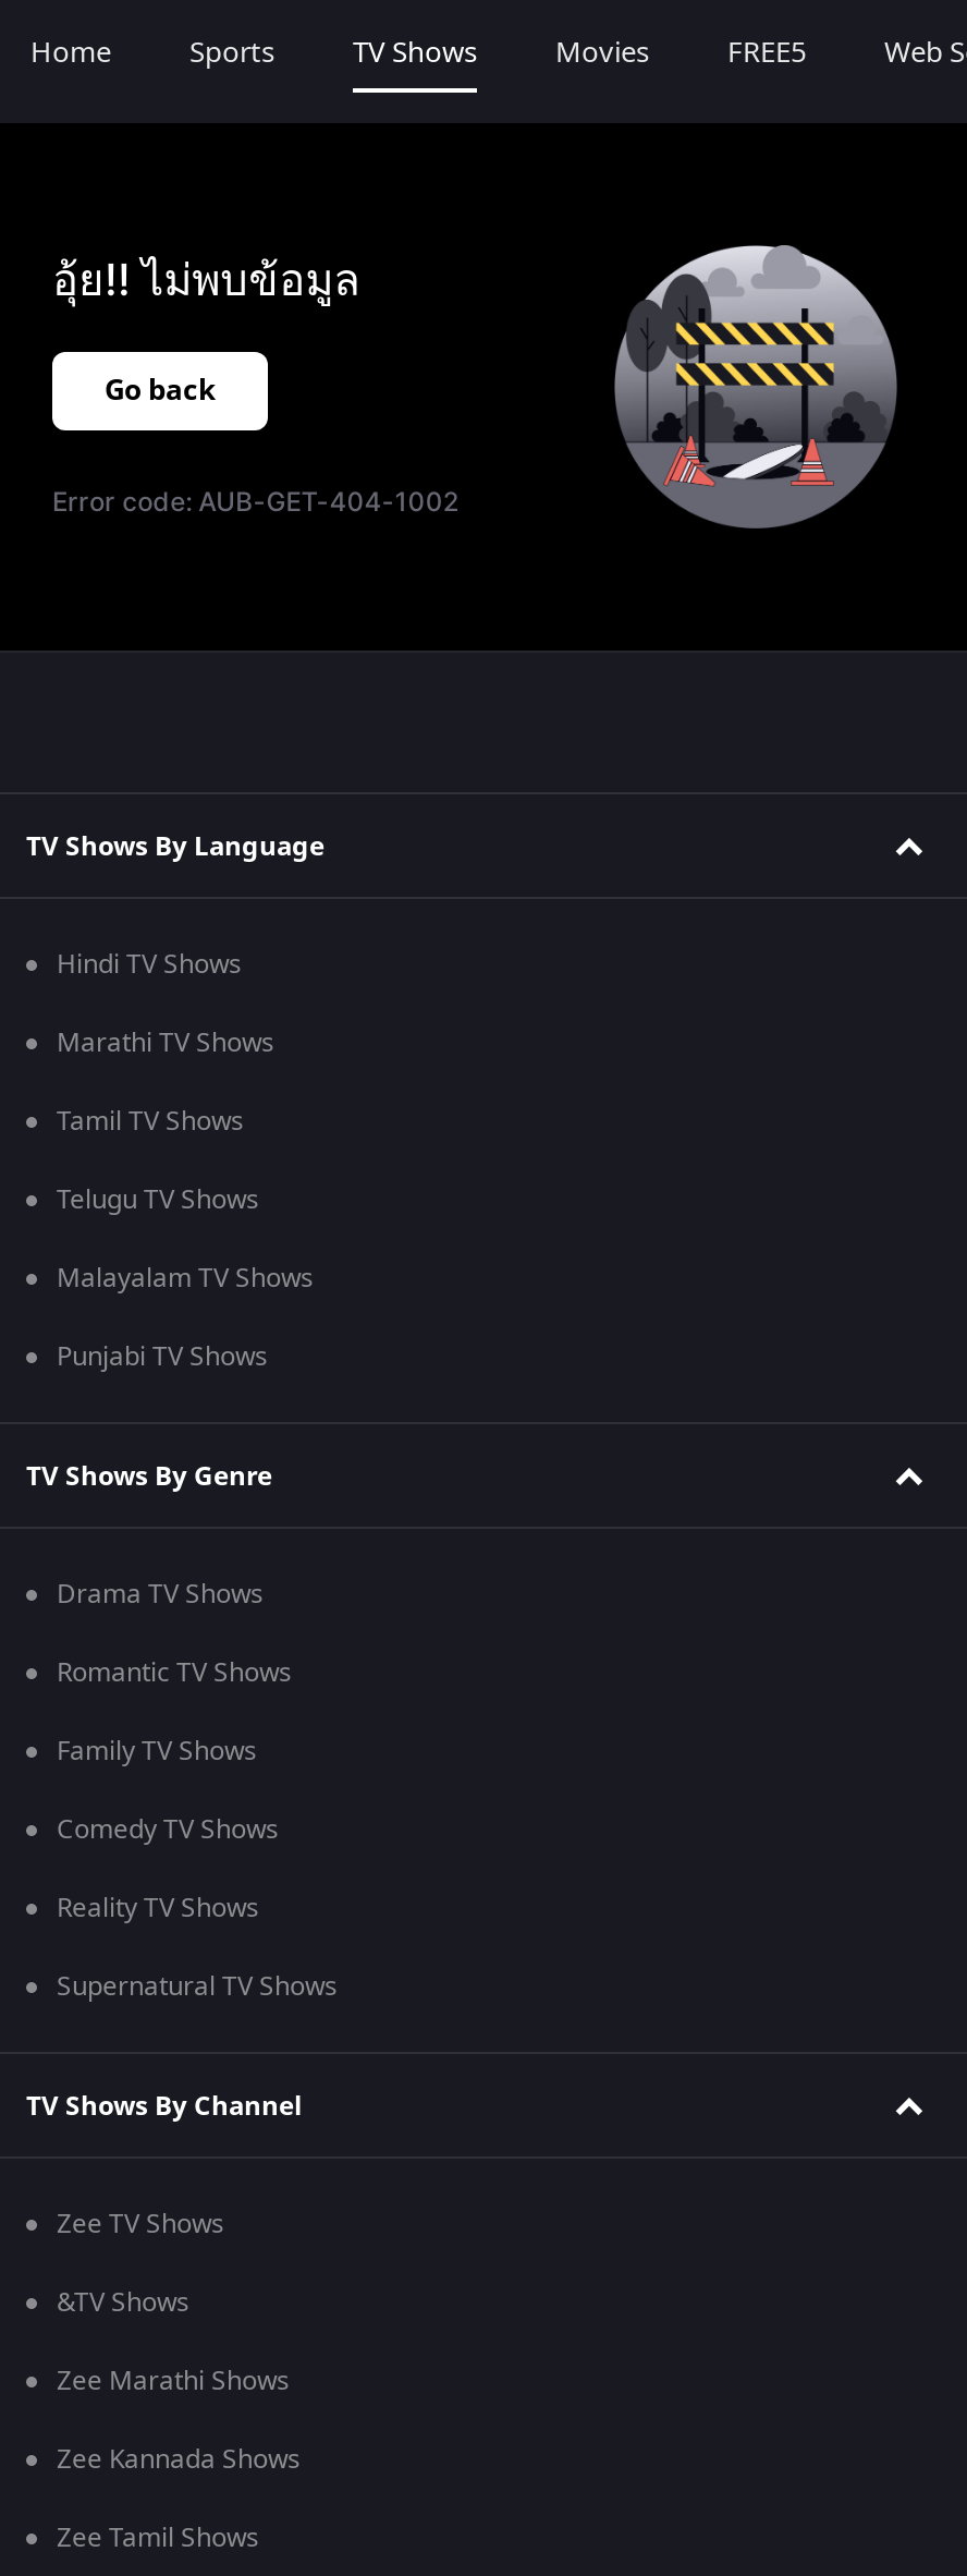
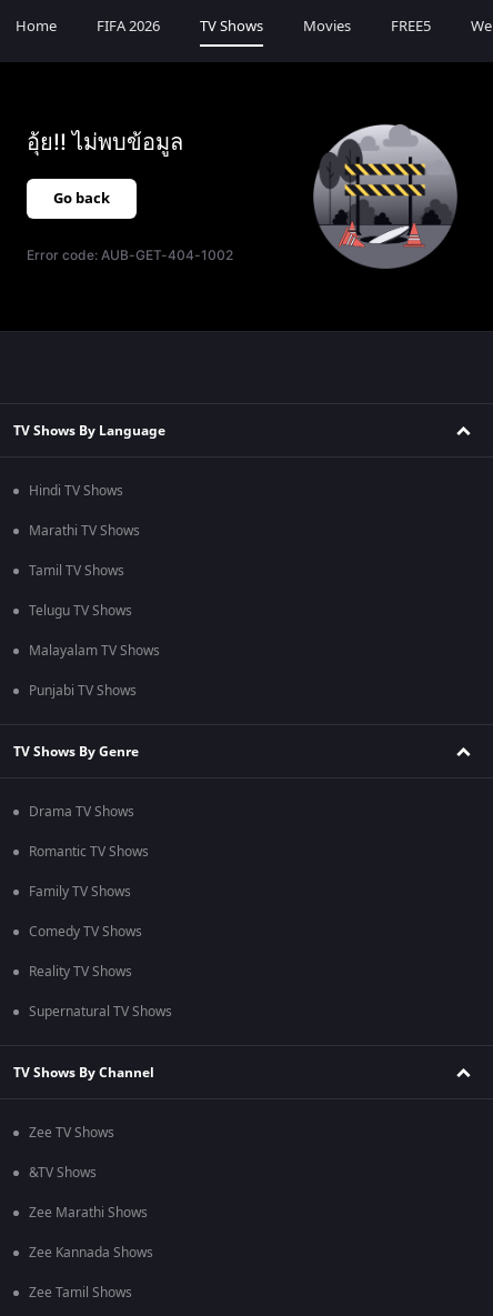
[189,32,274,73] Sports -> [97,16,160,37] FIFA 2026

